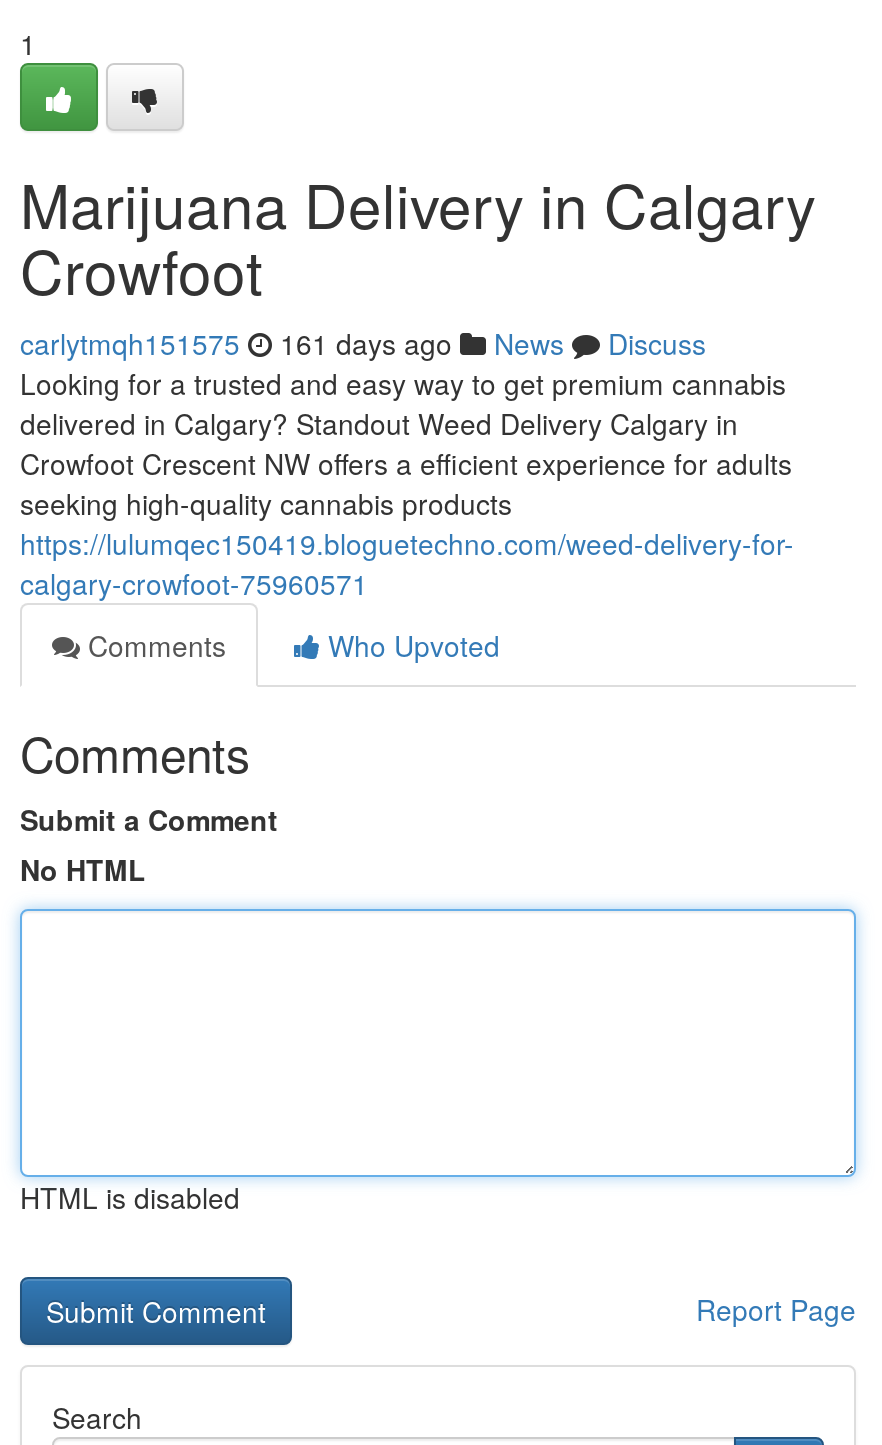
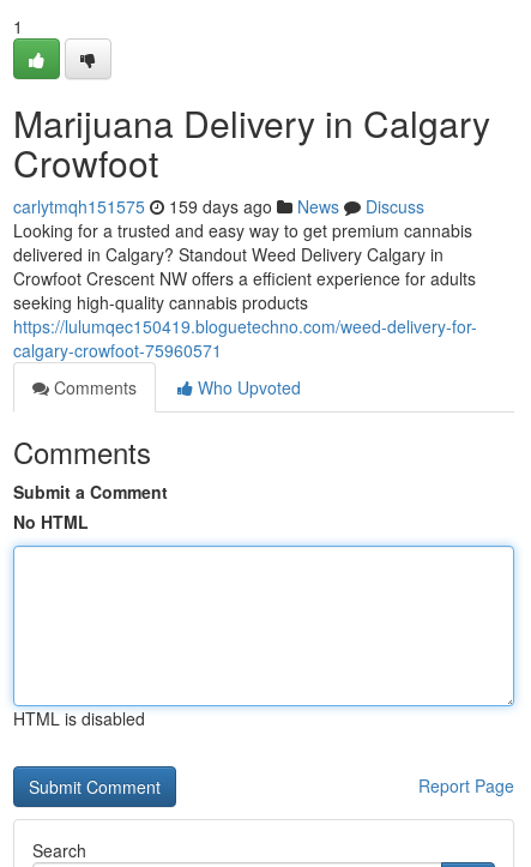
[20,323,706,363] carlytmqh151575 161 days ago News Discuss -> [13,194,424,218] carlytmqh151575 159 days ago News Discuss

